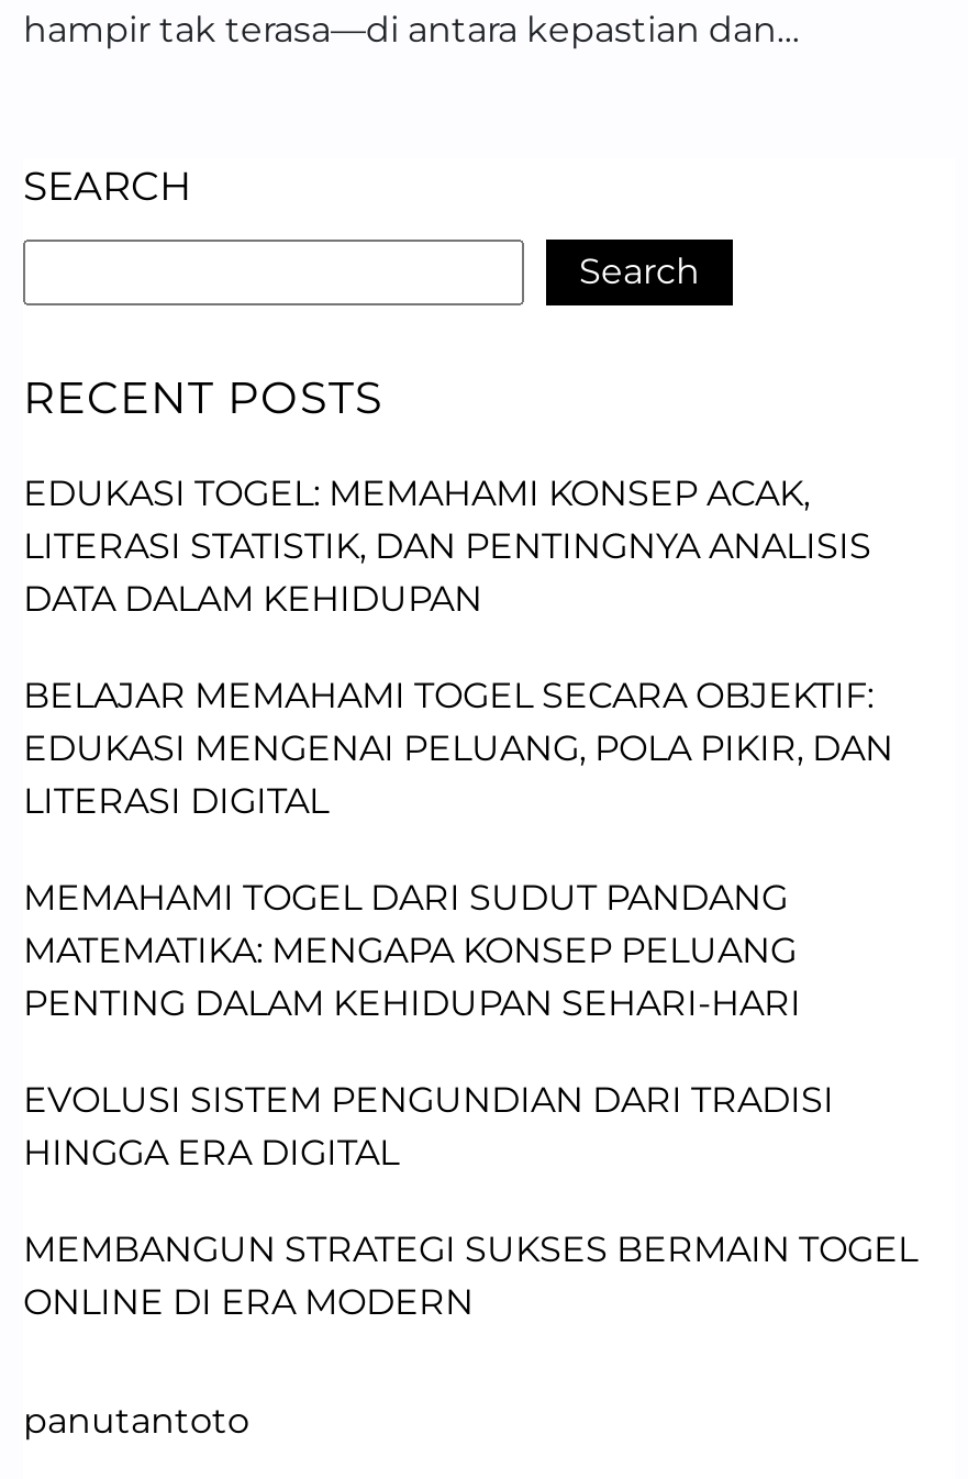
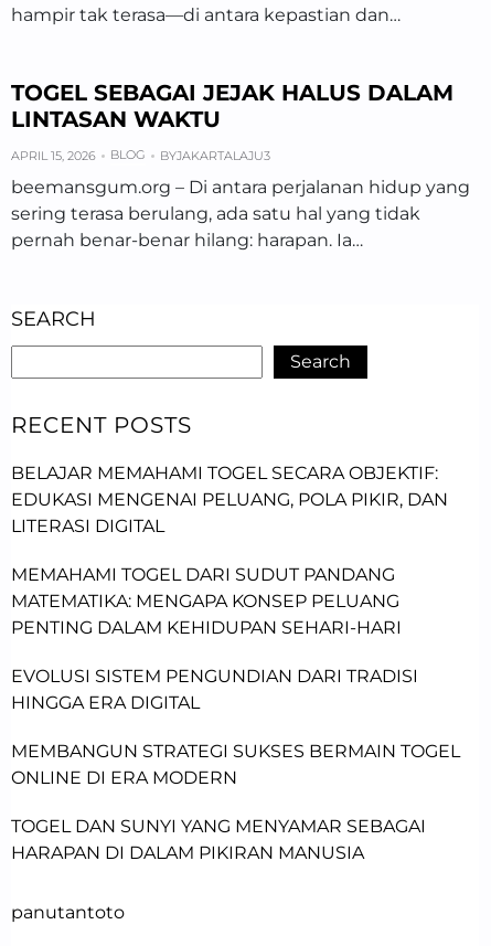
none -> [11,79,470,251] TOGEL SEBAGAI JEJAK HALUS DALAM | LINTASAN WAKTU | APRIL 15, 2026 | BLOG | BYJAKARTALAJU3 | beemansgum.org – Di antara perjalanan hidup yang | sering terasa berulang, ada satu hal yang tidak | pernah benar-benar hilang: harapan. Ia…
moved [23,163,700,424] -> [11,307,351,438]: SEARCH | Search | RECENT POSTS
[23,472,871,620] EDUKASI TOGEL: MEMAHAMI KONSEP ACAK, | LITERASI STATISTIK, DAN PENTINGNYA ANALISIS | DATA DALAM KEHIDUPAN -> none
none -> [11,816,426,863] TOGEL DAN SUNYI YANG MENYAMAR SEBAGAI | HARAPAN DI DALAM PIKIRAN MANUSIA

